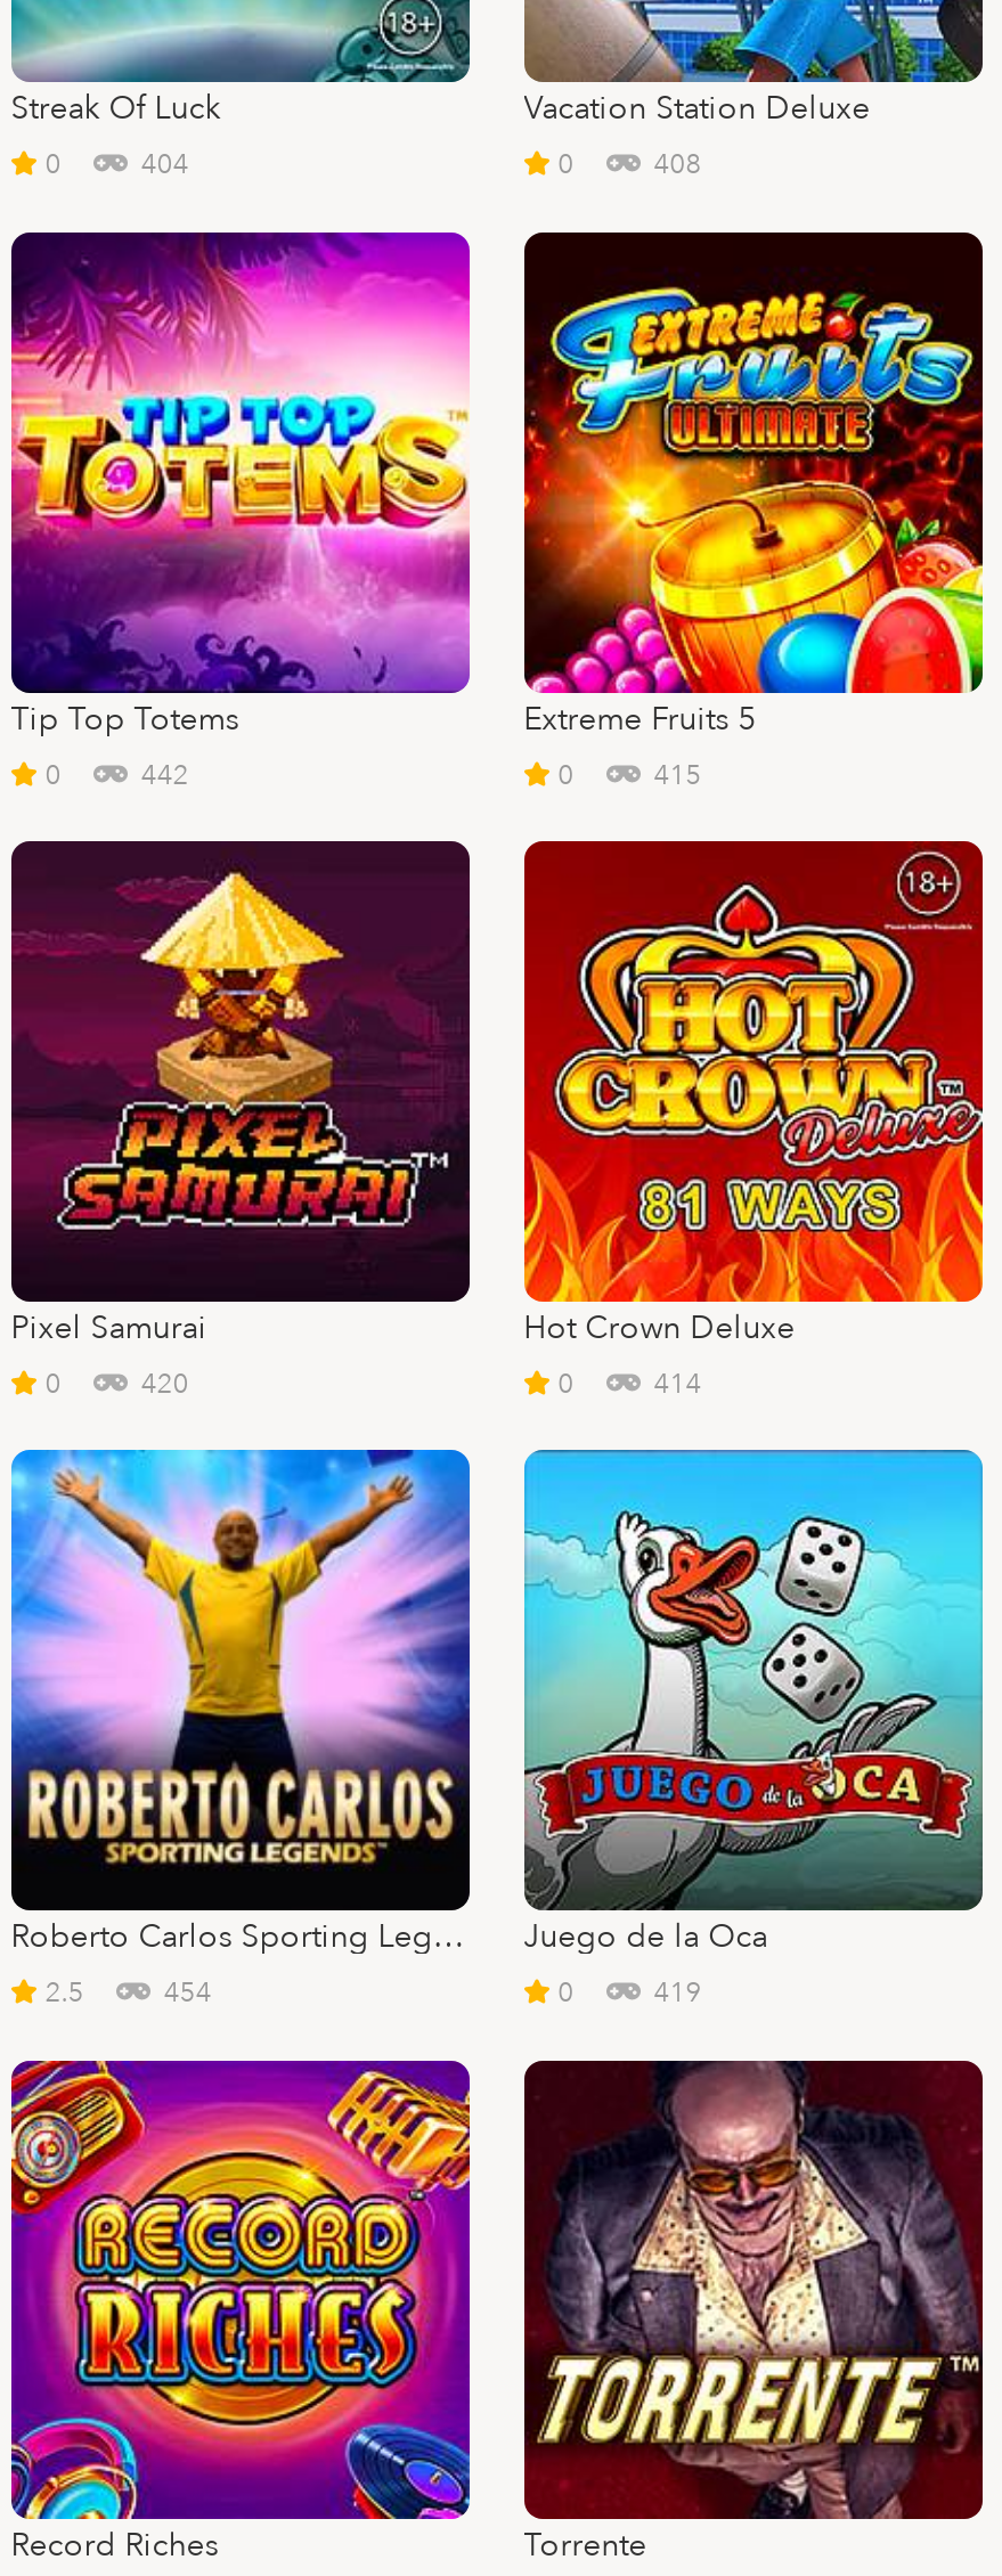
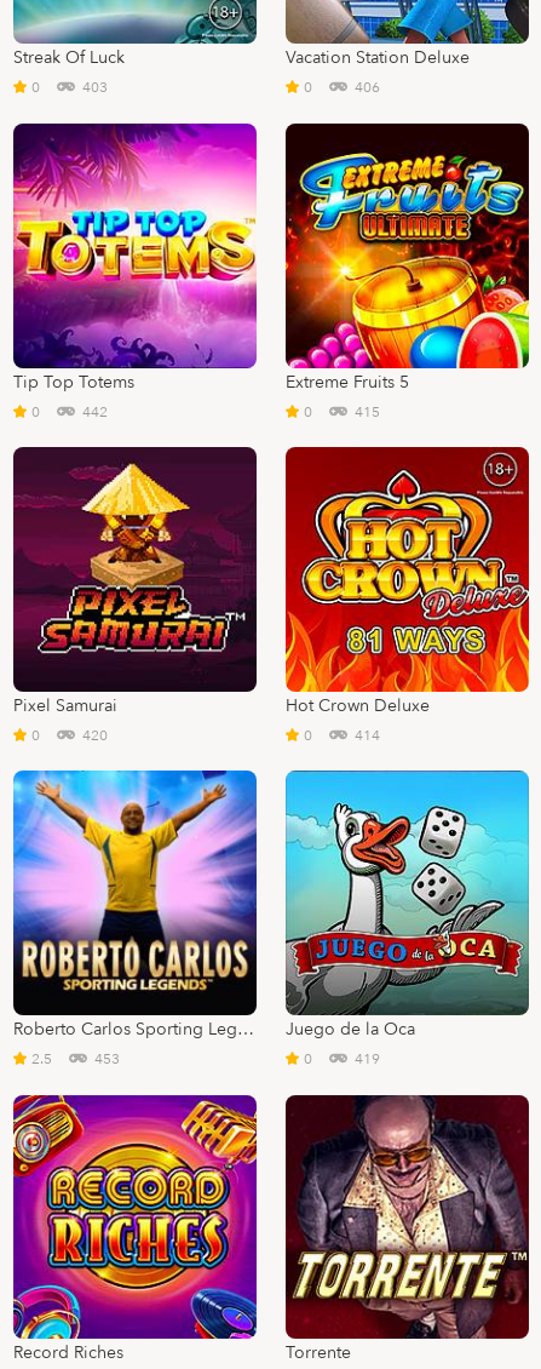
[141,147,189,183] 404 -> [82,78,107,97] 403
[653,147,701,183] 408 -> [354,78,380,97] 406
[164,1974,212,2011] 454 -> [94,1049,120,1069] 453

